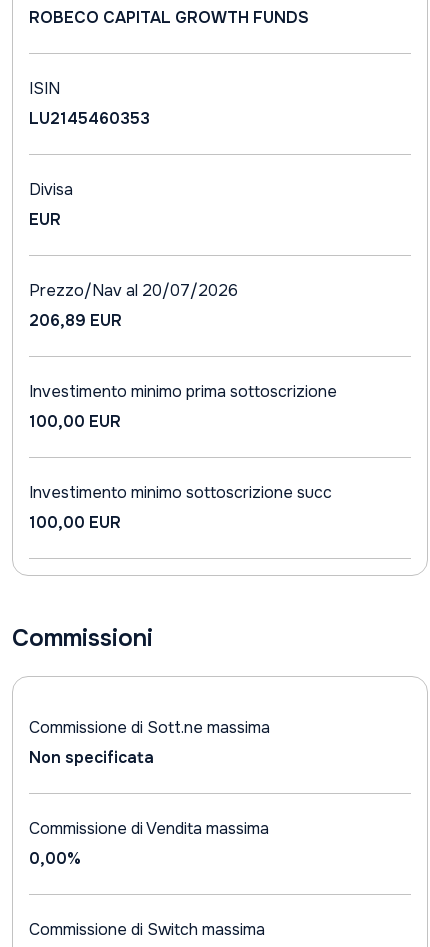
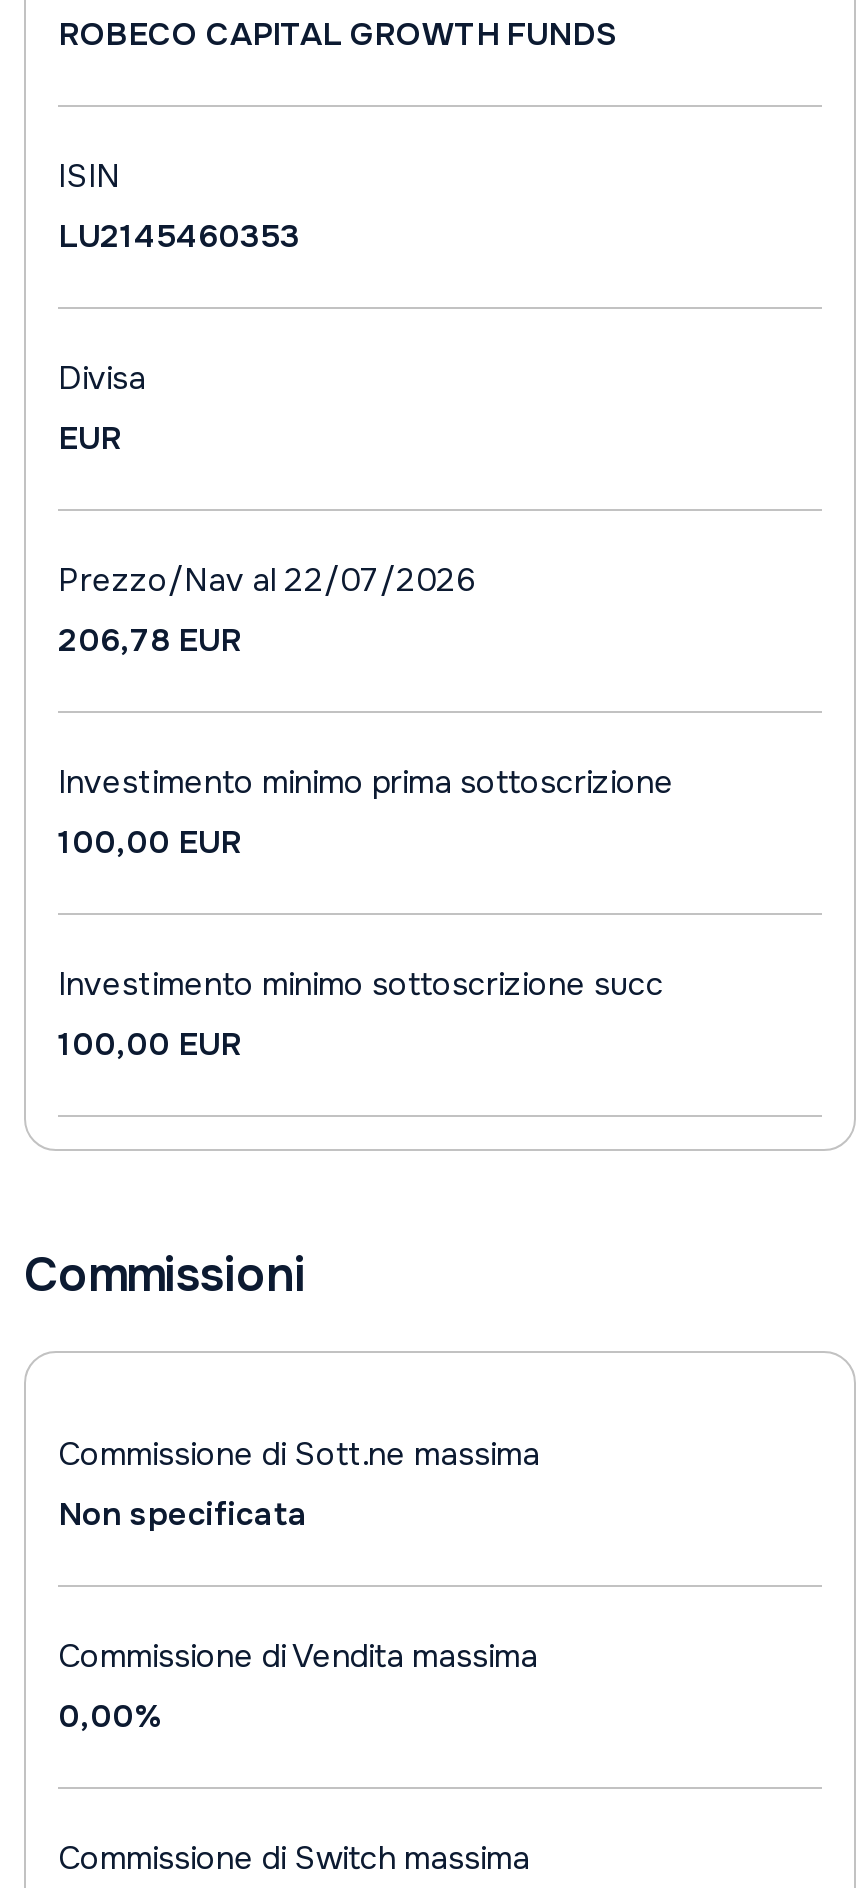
[29,280,238,301] Prezzo/Nav al 20/07/2026 -> [58,559,476,601] Prezzo/Nav al 22/07/2026
[29,310,122,331] 206,89 EUR -> [58,619,242,661] 206,78 EUR

